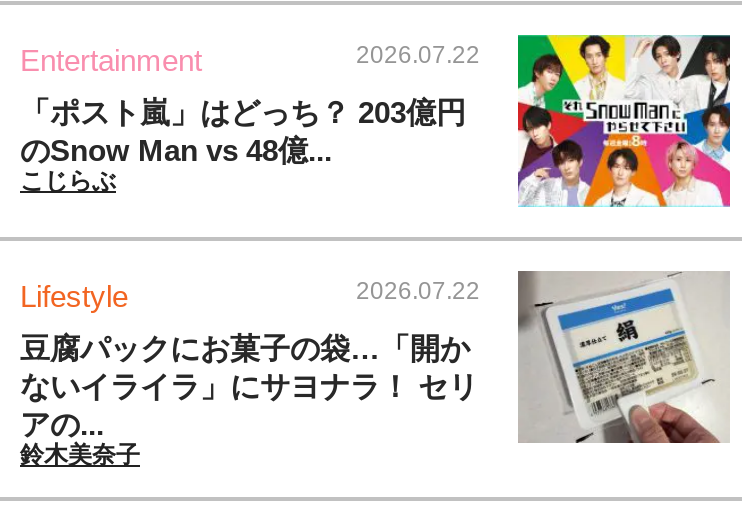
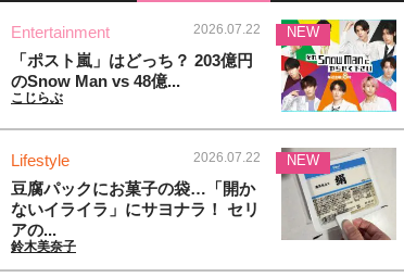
none -> [287,24,319,40] NEW
none -> [287,152,319,168] NEW

